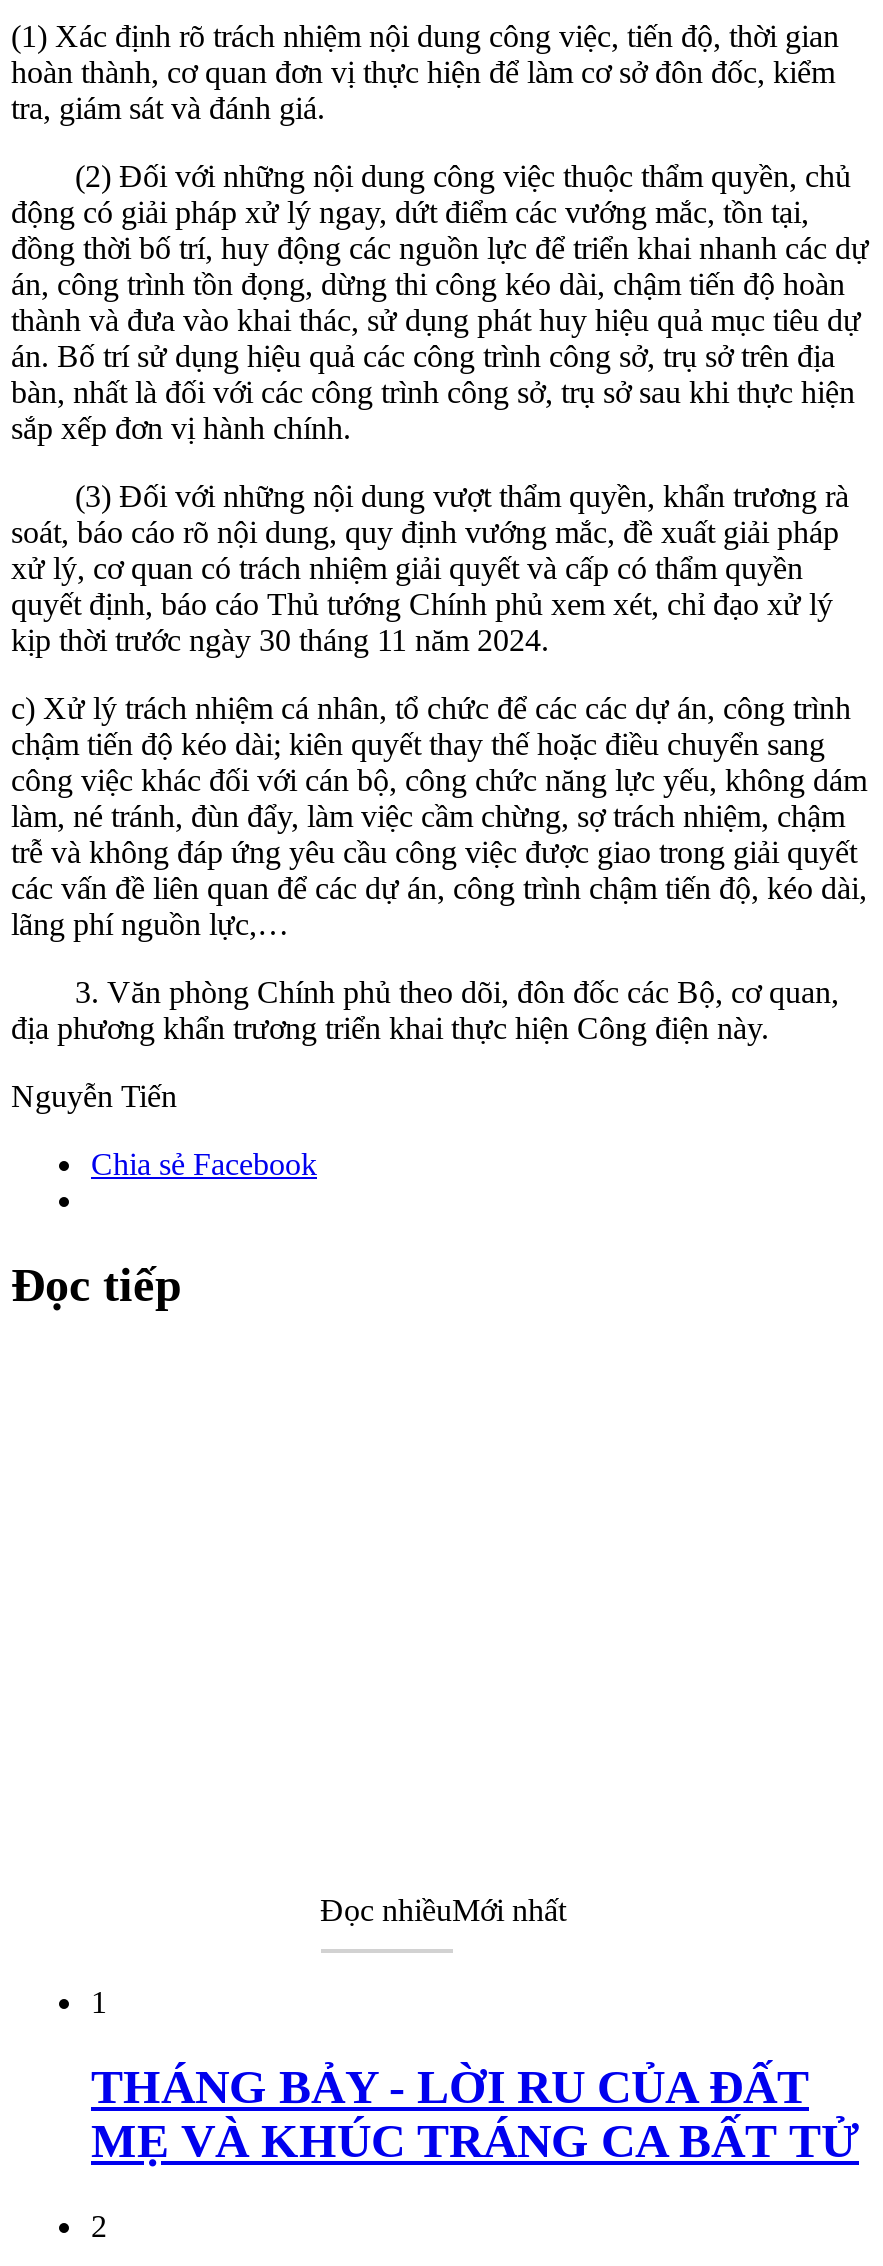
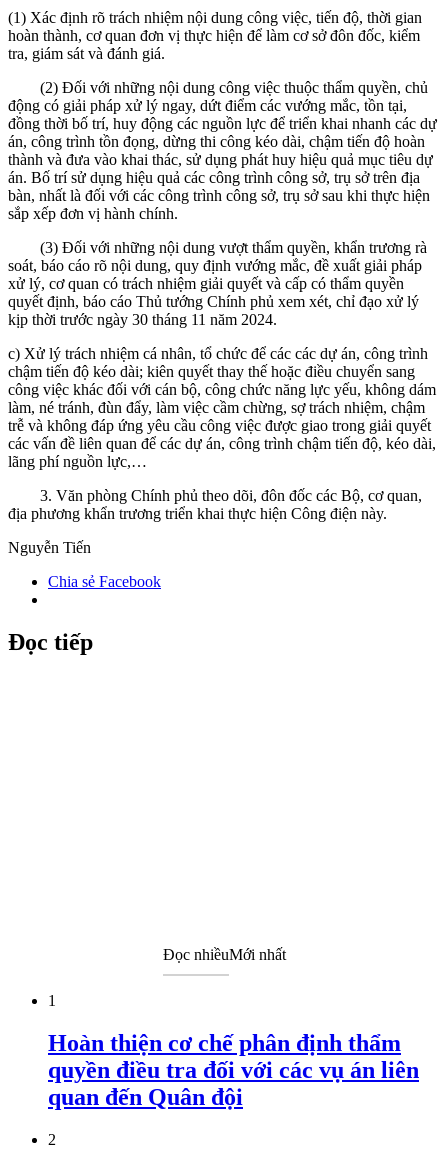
[91,2060,859,2166] THÁNG BẢY - LỜI RU CỦA ĐẤT | MẸ VÀ KHÚC TRÁNG CA BẤT TỬ -> [48,1030,419,1110] Hoàn thiện cơ chế phân định thẩm | quyền điều tra đối với các vụ án liên | quan đến Quân đội

